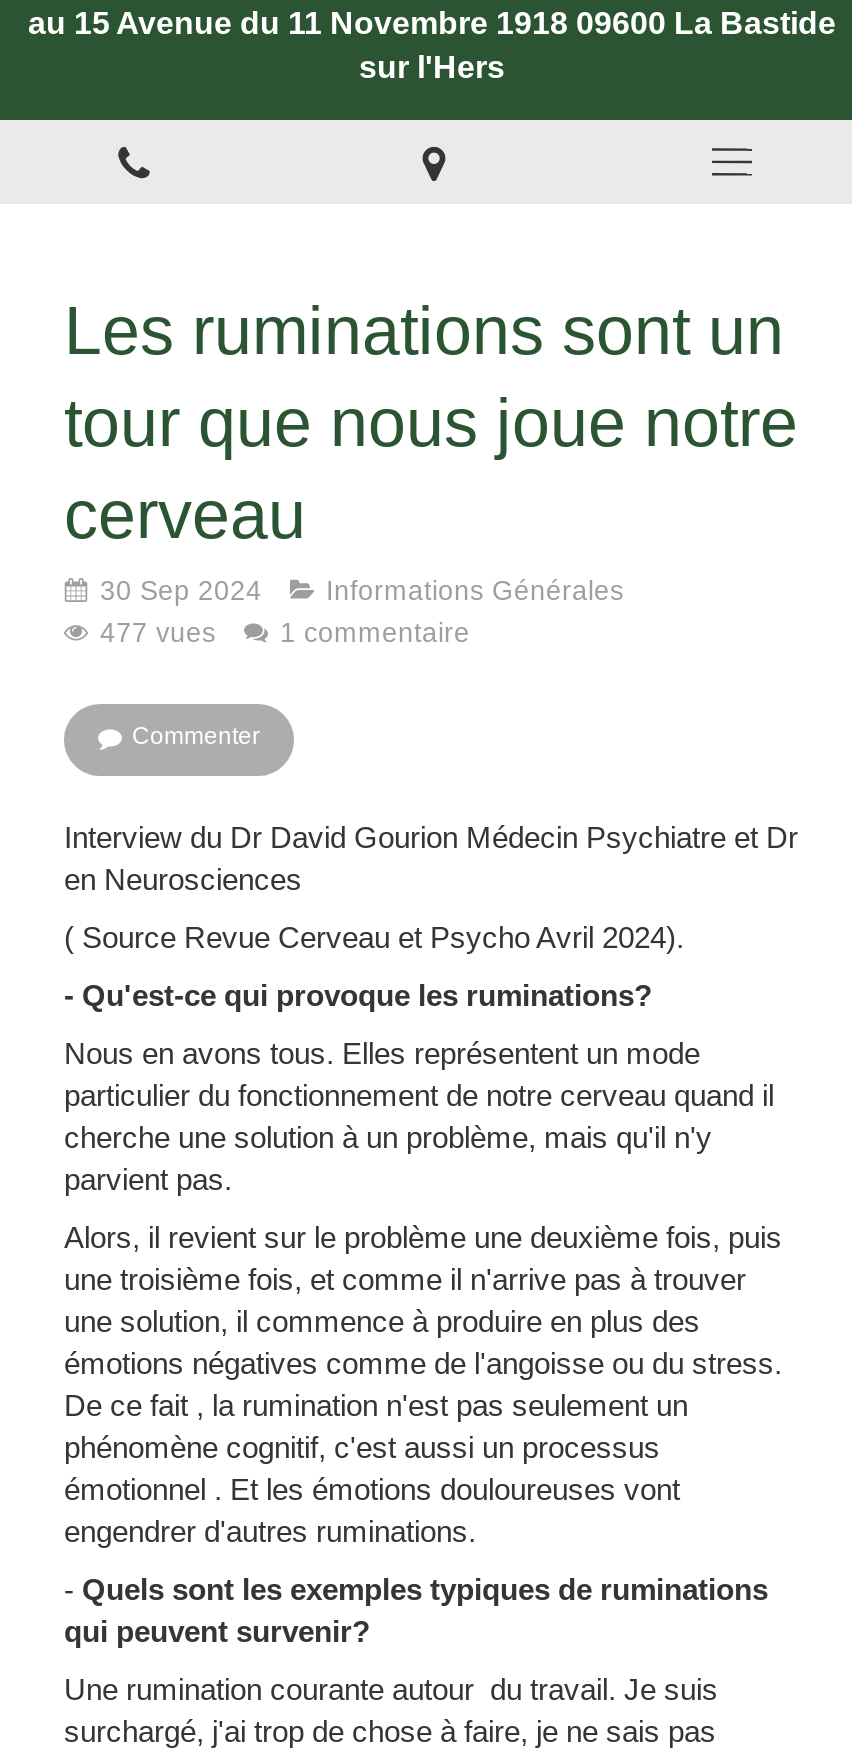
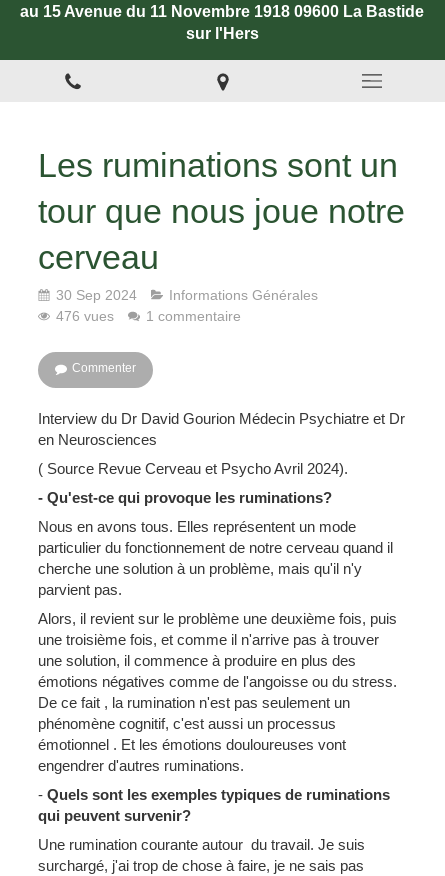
[100,617,216,647] 477 vues -> [56,308,114,323] 476 vues

